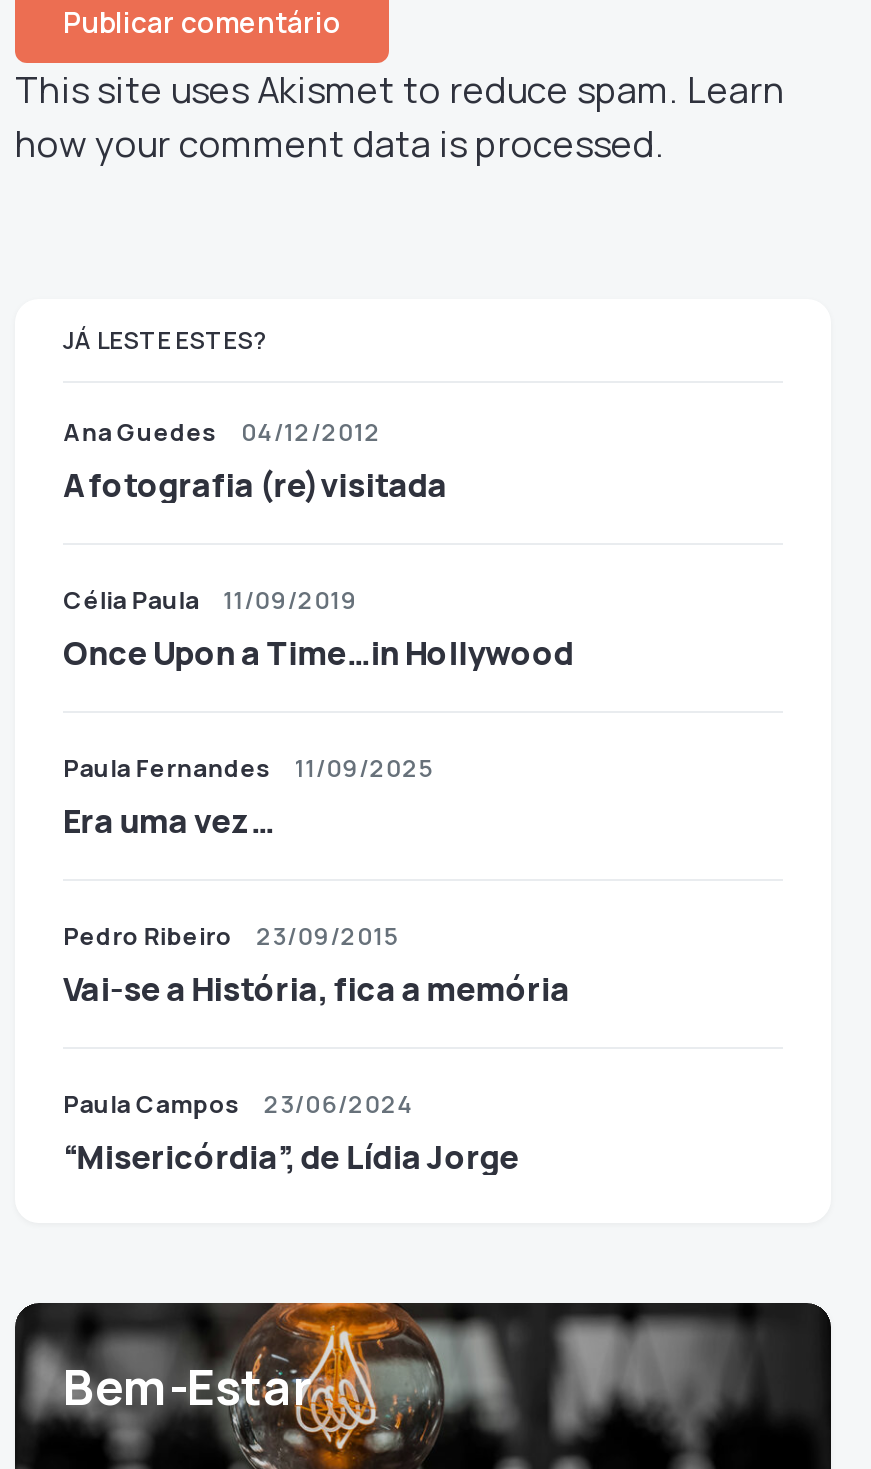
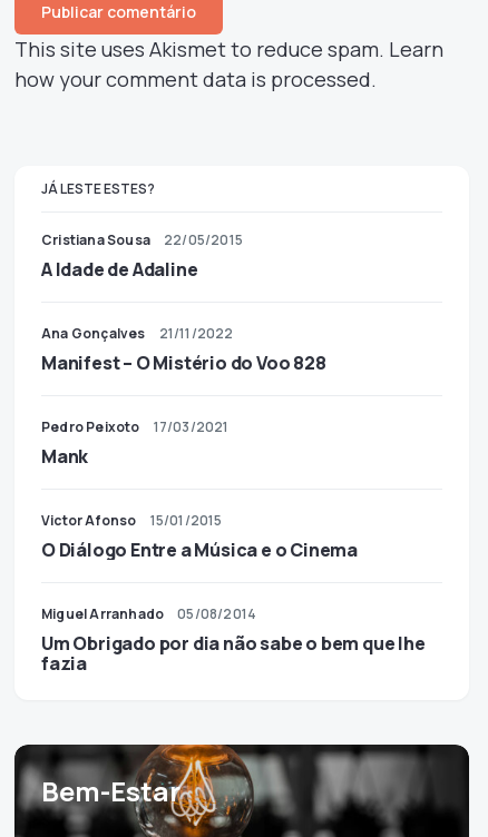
[63,415,447,507] Ana Guedes | 04/12/2012 | A fotografia (re)visitada -> [41,230,243,282] Cristiana Sousa | 22/05/2015 | A Idade de Adaline
[63,583,573,675] Célia Paula | 11/09/2019 | Once Upon a Time…in Hollywood -> [41,324,326,375] Ana Gonçalves | 21/11/2022 | Manifest – O Mistério do Voo 828
[63,751,433,843] Paula Fernandes | 11/09/2025 | Era uma vez… -> [41,417,229,469] Pedro Peixoto | 17/03/2021 | Mank
[63,919,570,1011] Pedro Ribeiro | 23/09/2015 | Vai-se a História, fica a memória -> [41,511,358,562] Victor Afonso | 15/01/2015 | O Diálogo Entre a Música e o Cinema
[63,1087,519,1179] Paula Campos | 23/06/2024 | “Misericórdia”, de Lídia Jorge -> [41,604,425,676] Miguel Arranhado | 05/08/2014 | Um Obrigado por dia não sabe o bem que lhe | fazia

